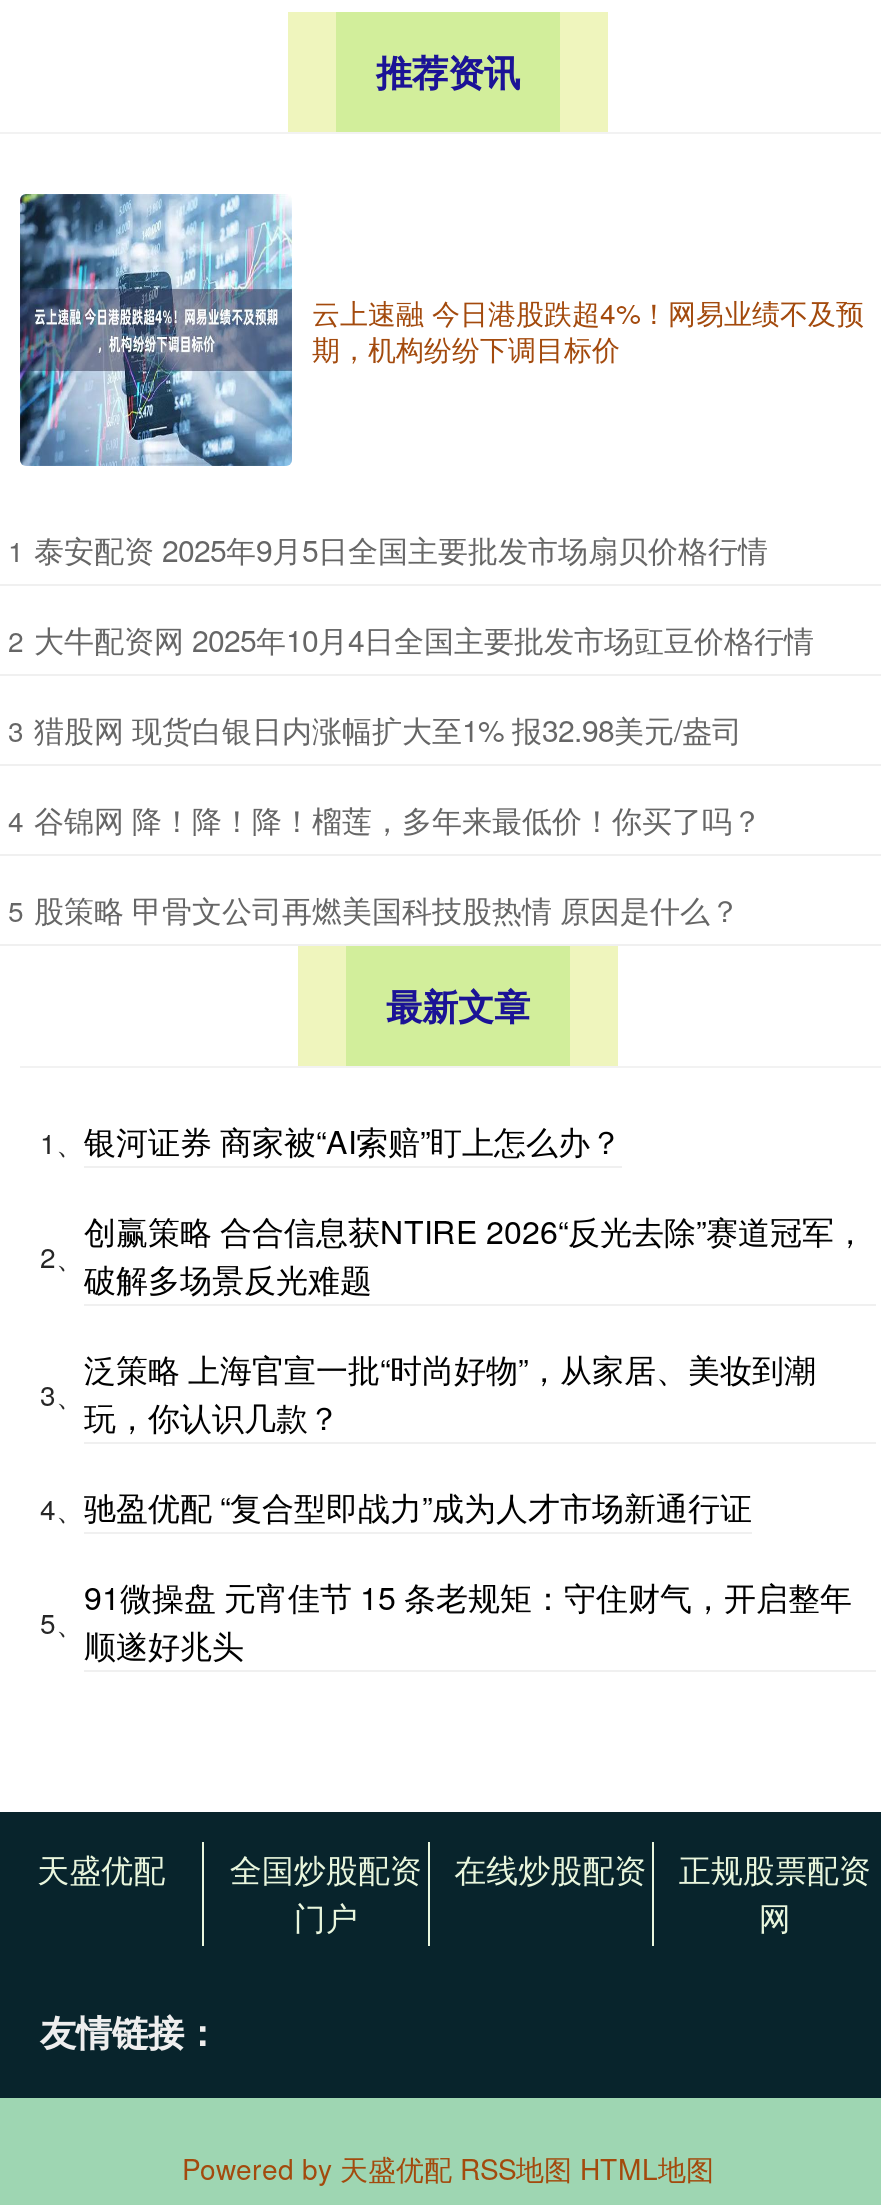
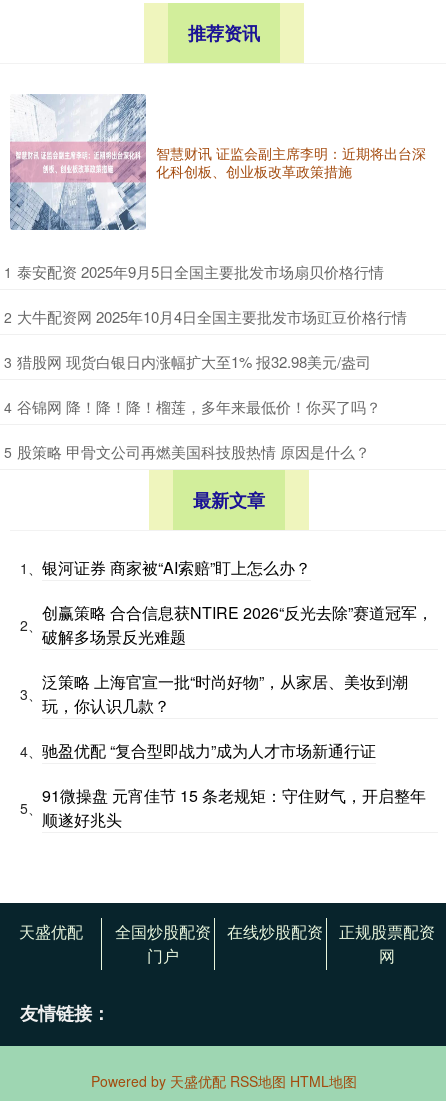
[18,192,864,466] [image] | 云上速融 今日港股跌超4%！网易业绩不及预 | 期，机构纷纷下调目标价 -> [10,94,426,230] [image] | 智慧财讯 证监会副主席李明：近期将出台深 | 化科创板、创业板改革政策措施

